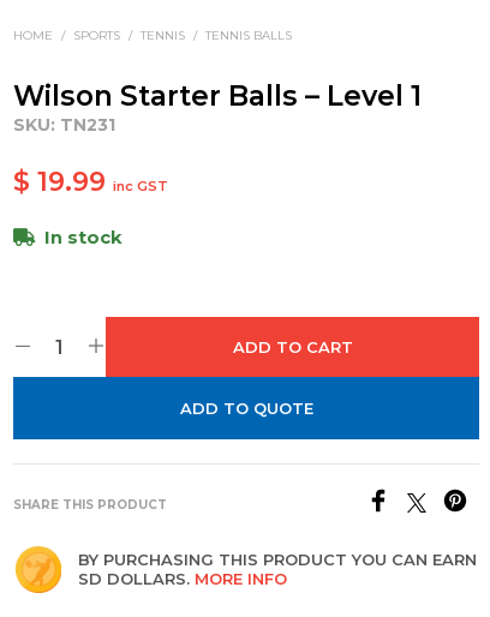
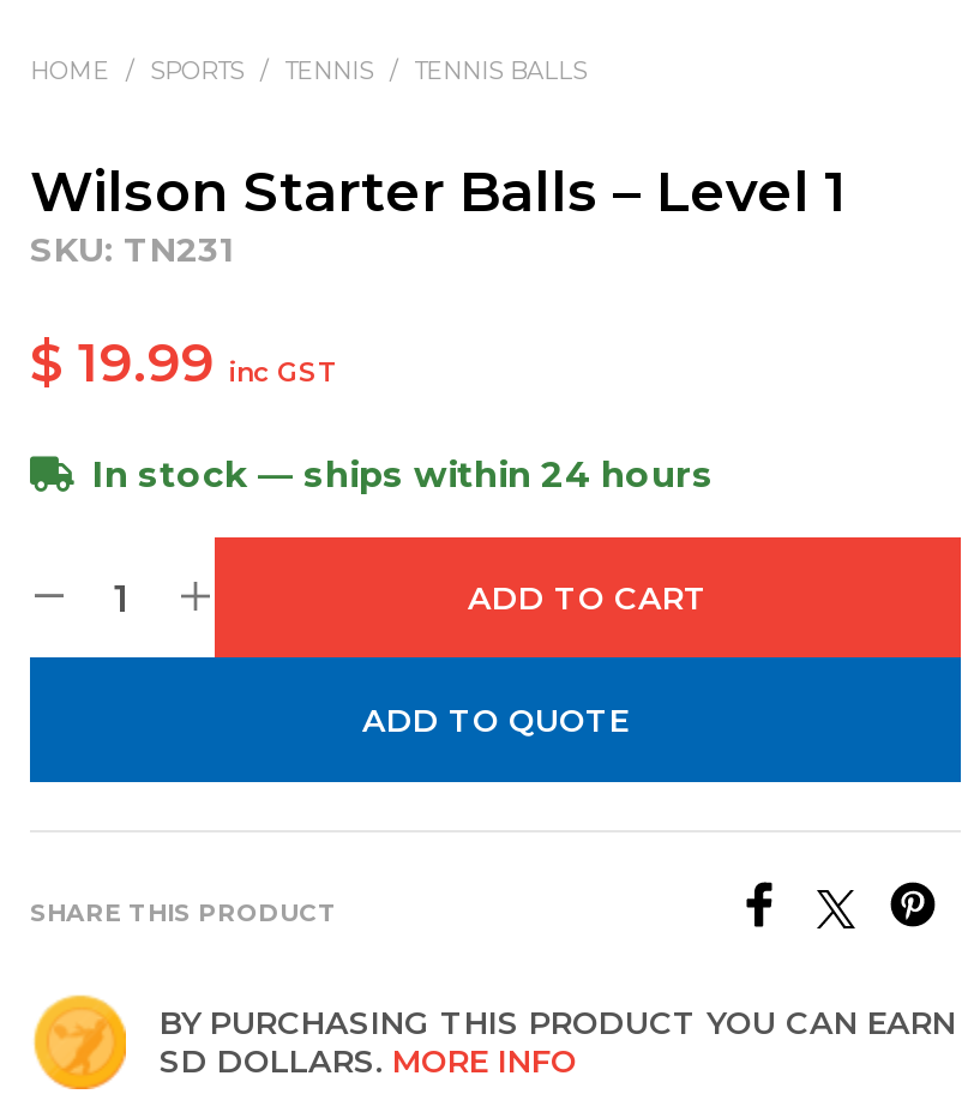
[44,227,122,249] In stock -> [92,455,714,498] In stock — ships within 24 hours

